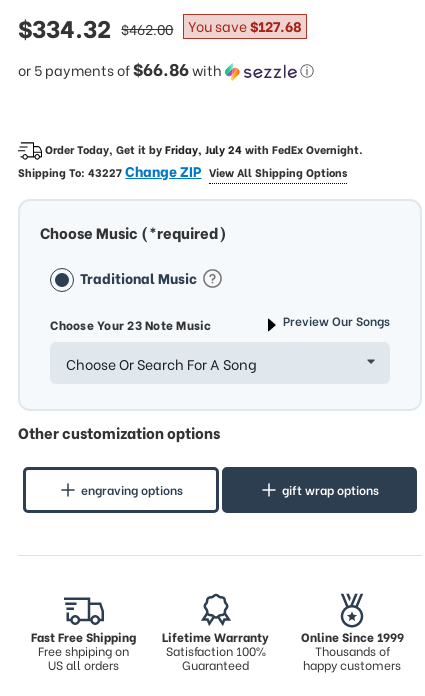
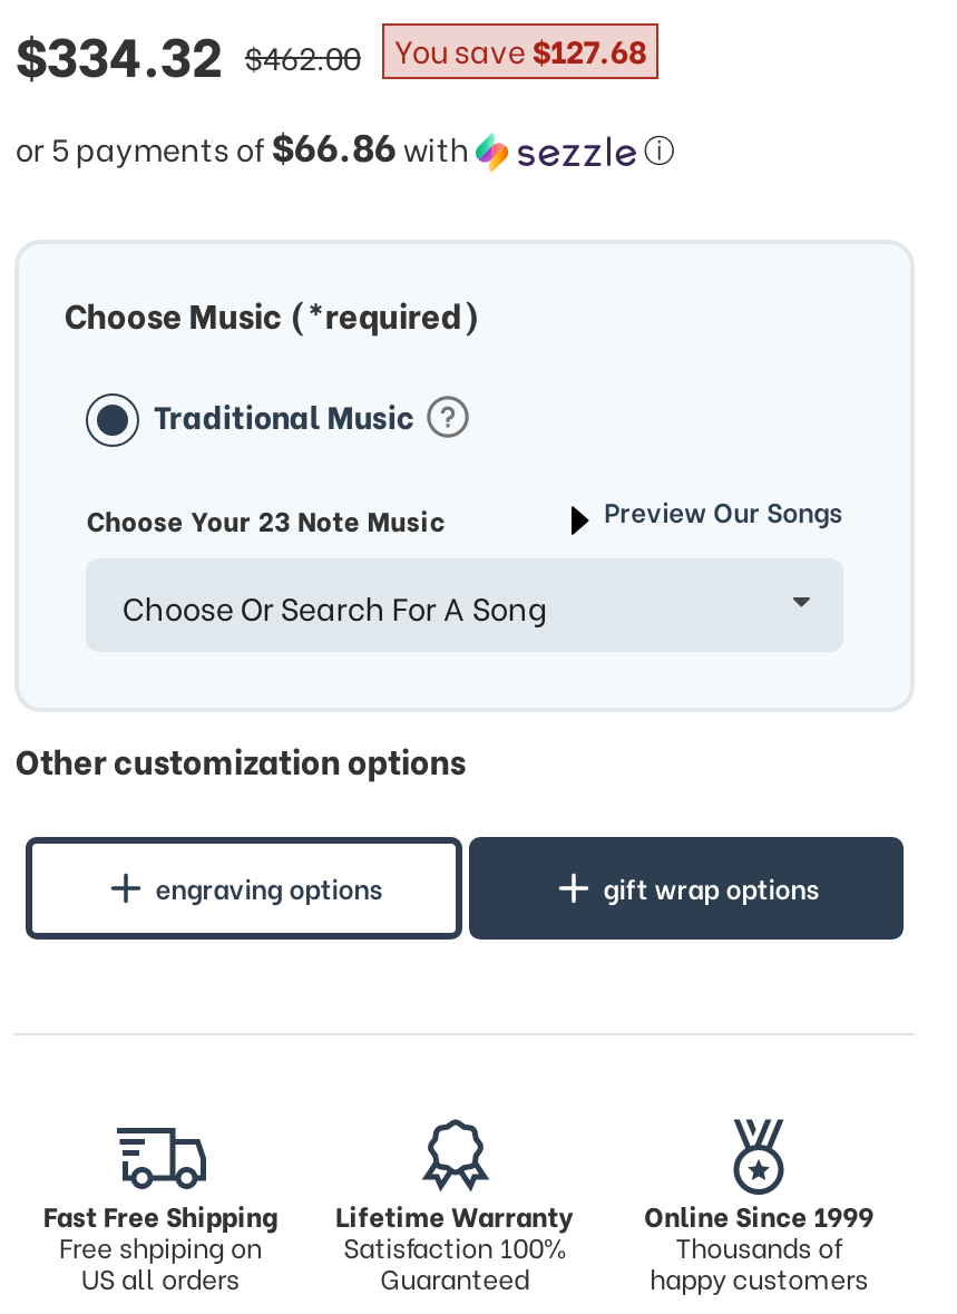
[18,141,363,181] Order Today, Get it by Friday, July 24 with FedEx Overnight. | Shipping To: 43227 Change ZIP View All Shipping Options -> none

